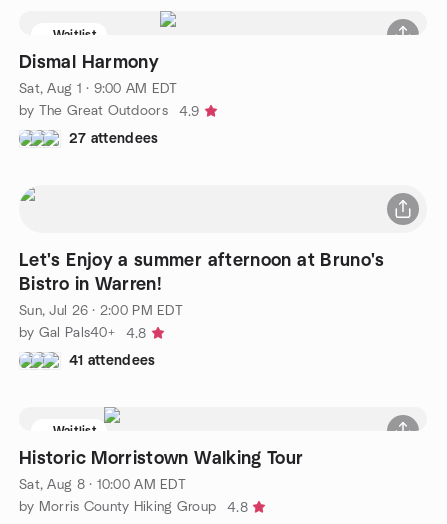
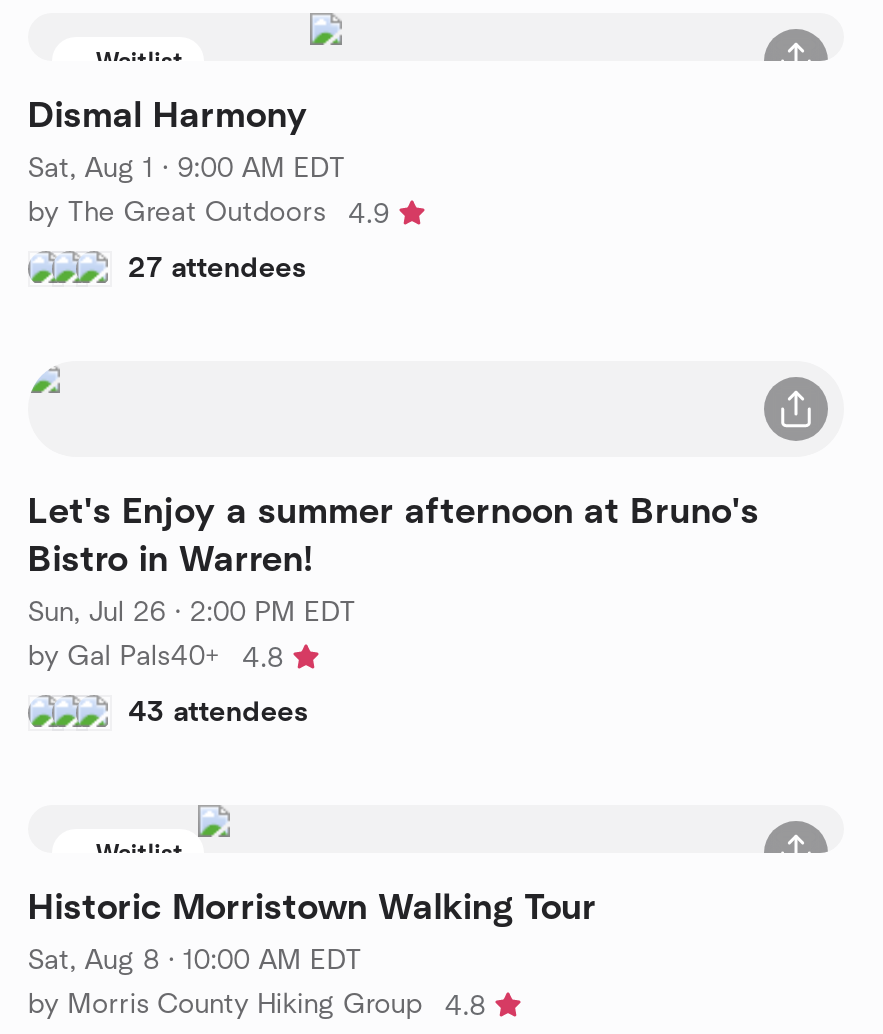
[69,353,155,367] 41 attendees -> [128,698,309,726] 43 attendees

